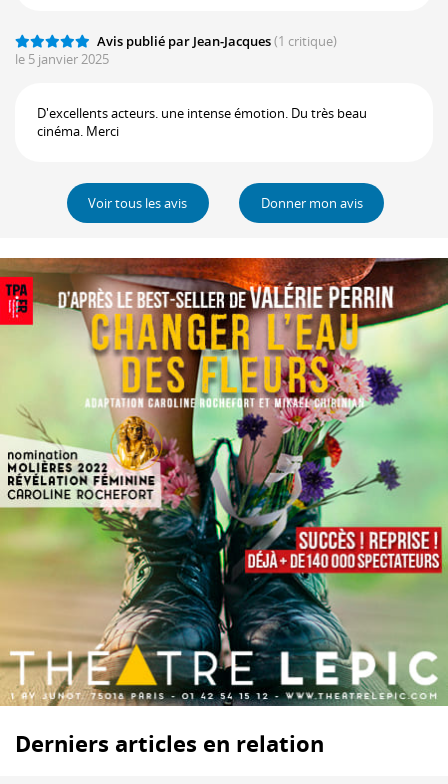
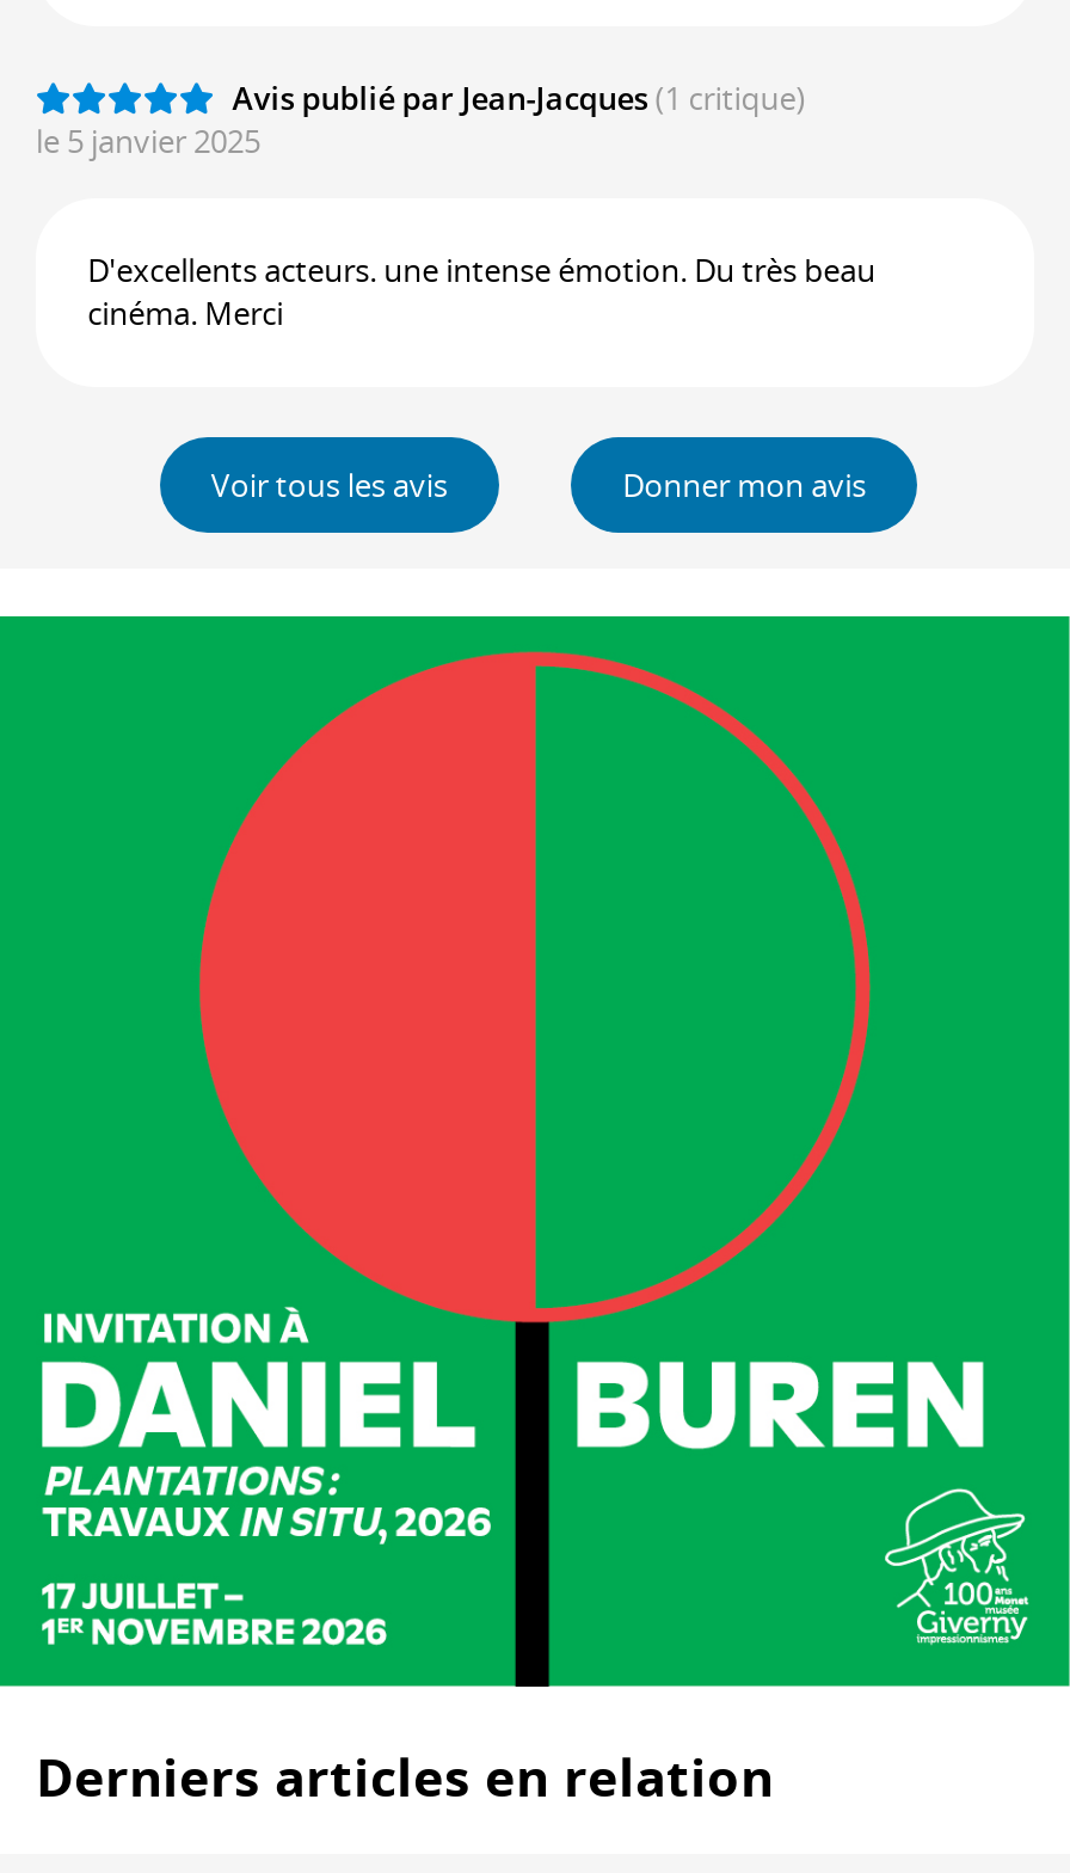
[3,257,445,707] [image] -> [7,614,1063,1689] [image]

